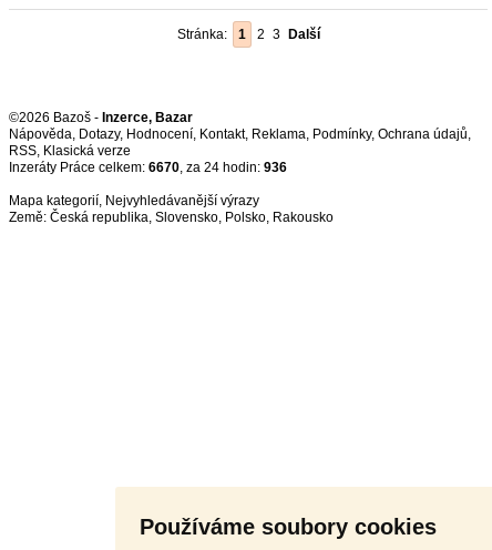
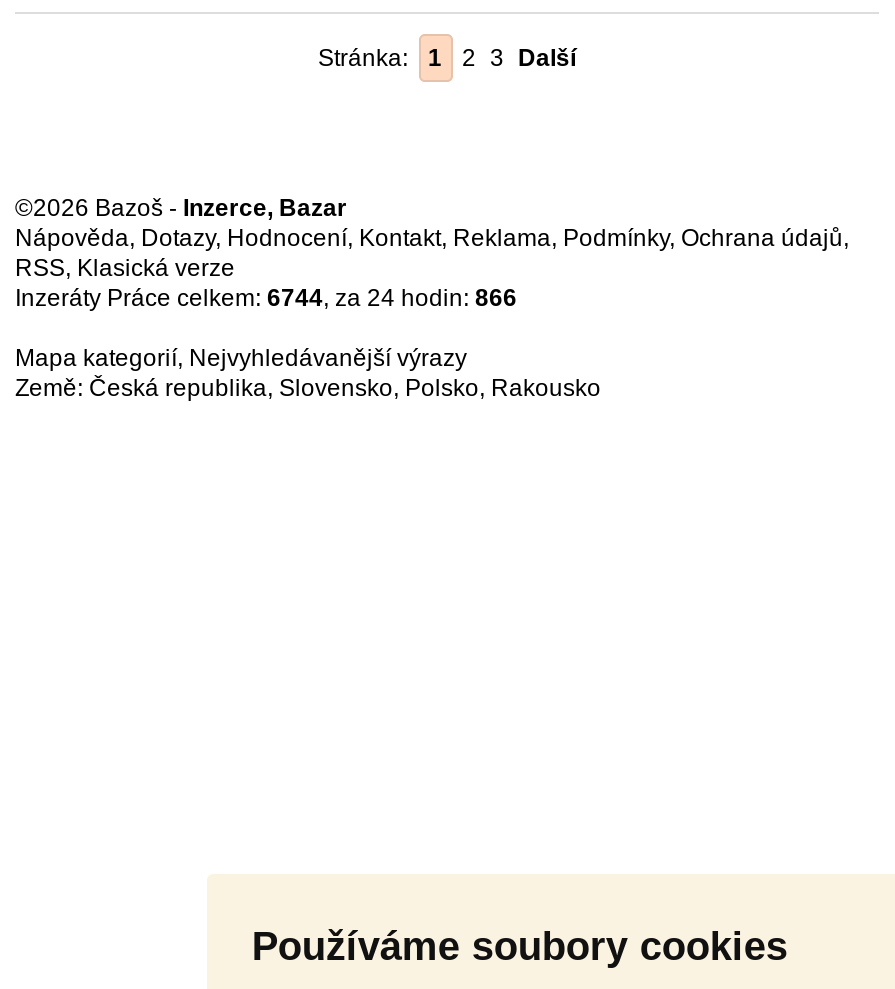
[9,160,287,175] Inzeráty Práce celkem: 6670, za 24 hodin: 936 -> [15,284,517,312] Inzeráty Práce celkem: 6744, za 24 hodin: 866

